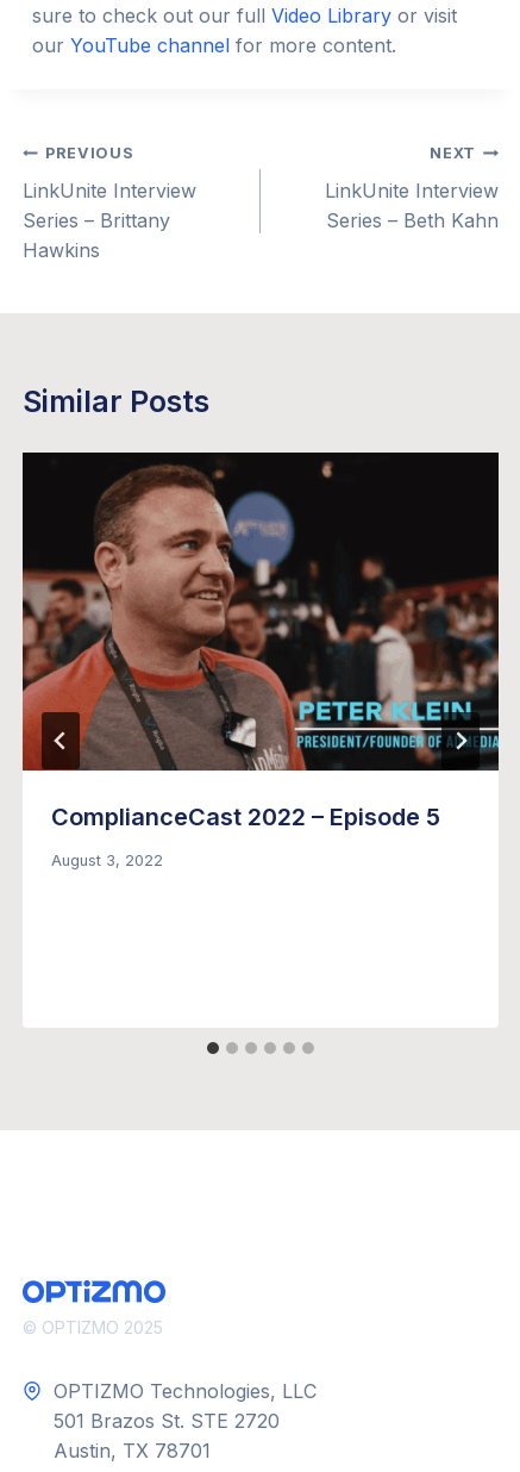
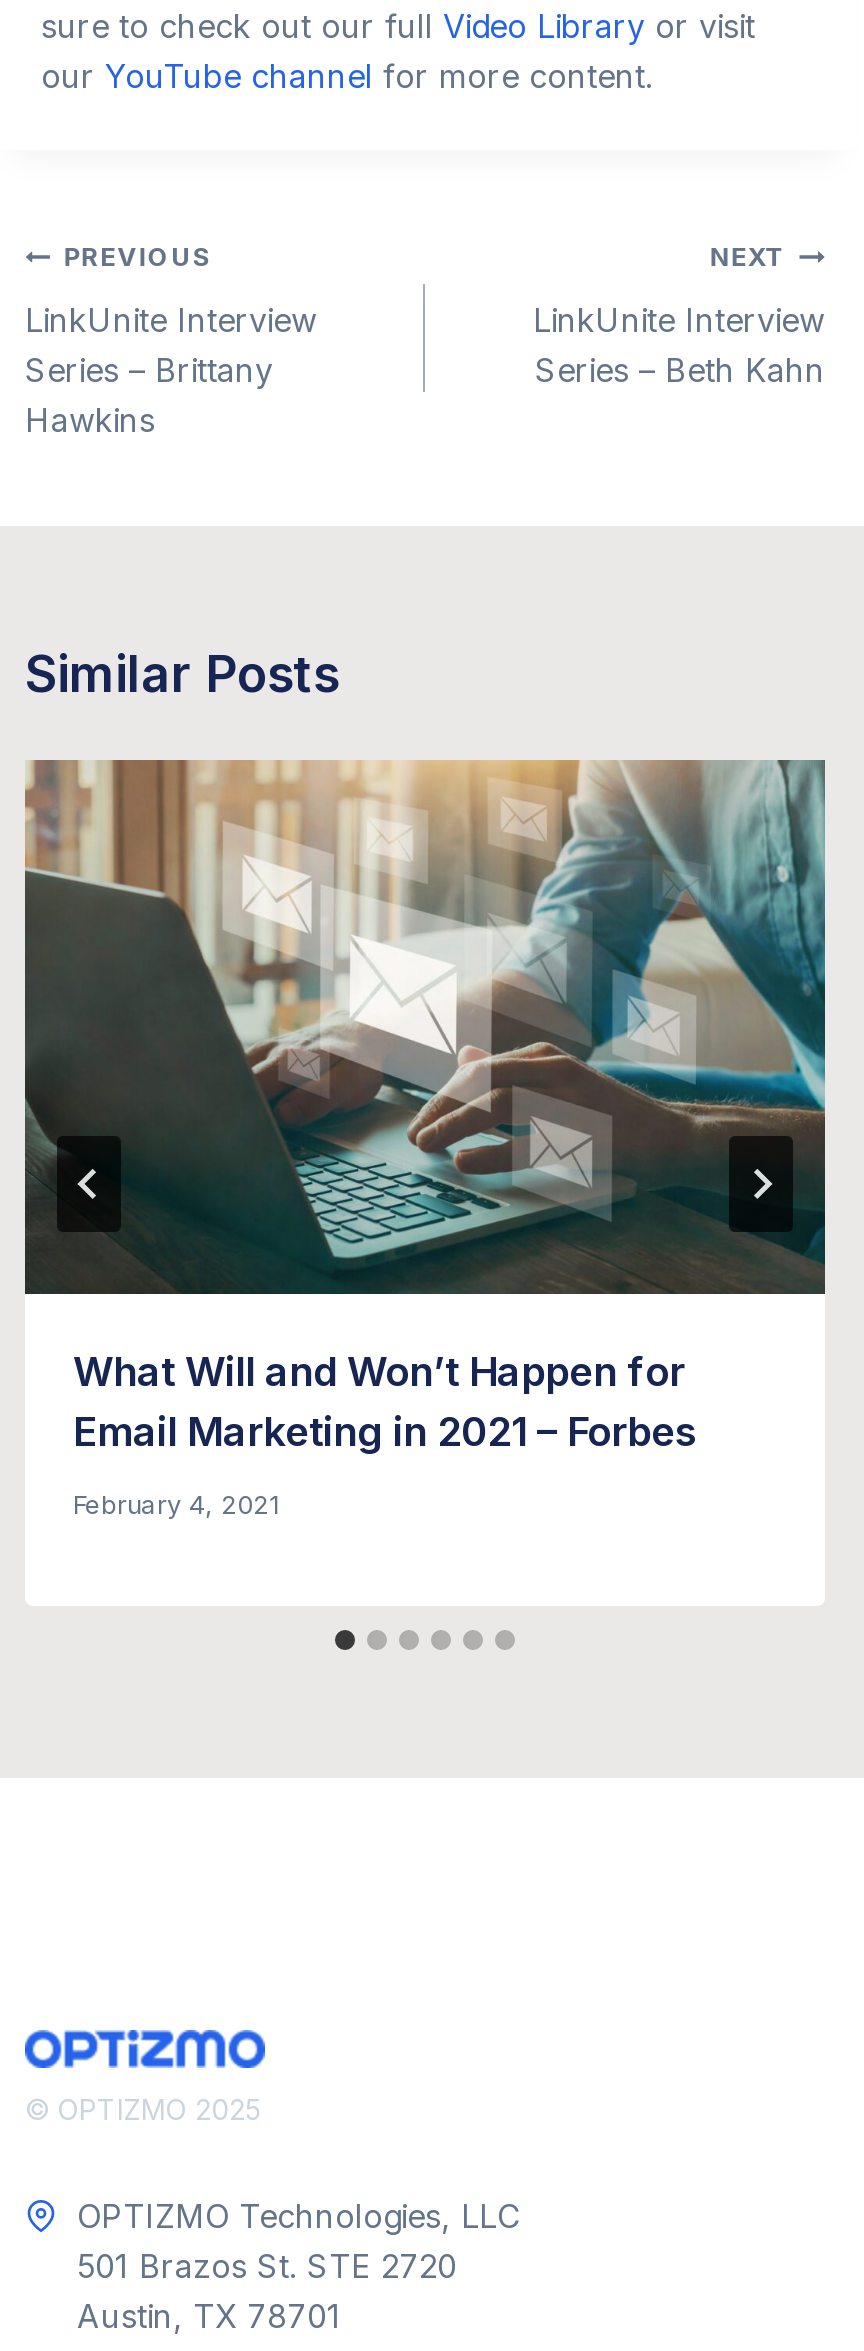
[21,451,500,831] [image] | ComplianceCast 2022 – Episode 5 -> [23,758,827,1455] [image] | What Will and Won’t Happen for | Email Marketing in 2021 – Forbes
[51,852,163,870] August 3, 2022 -> [73,1491,279,1521] February 4, 2021

